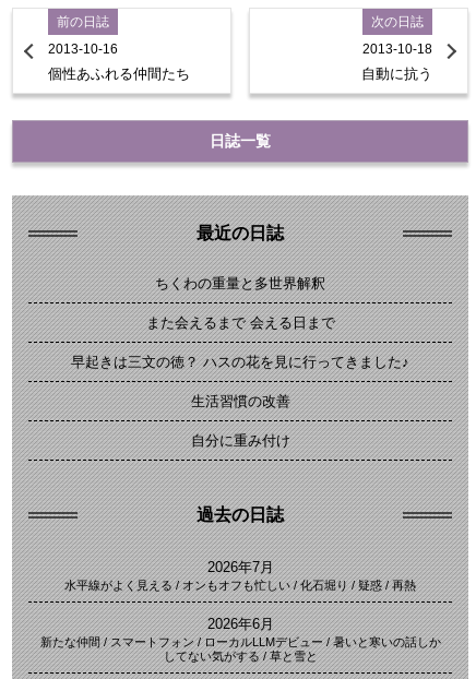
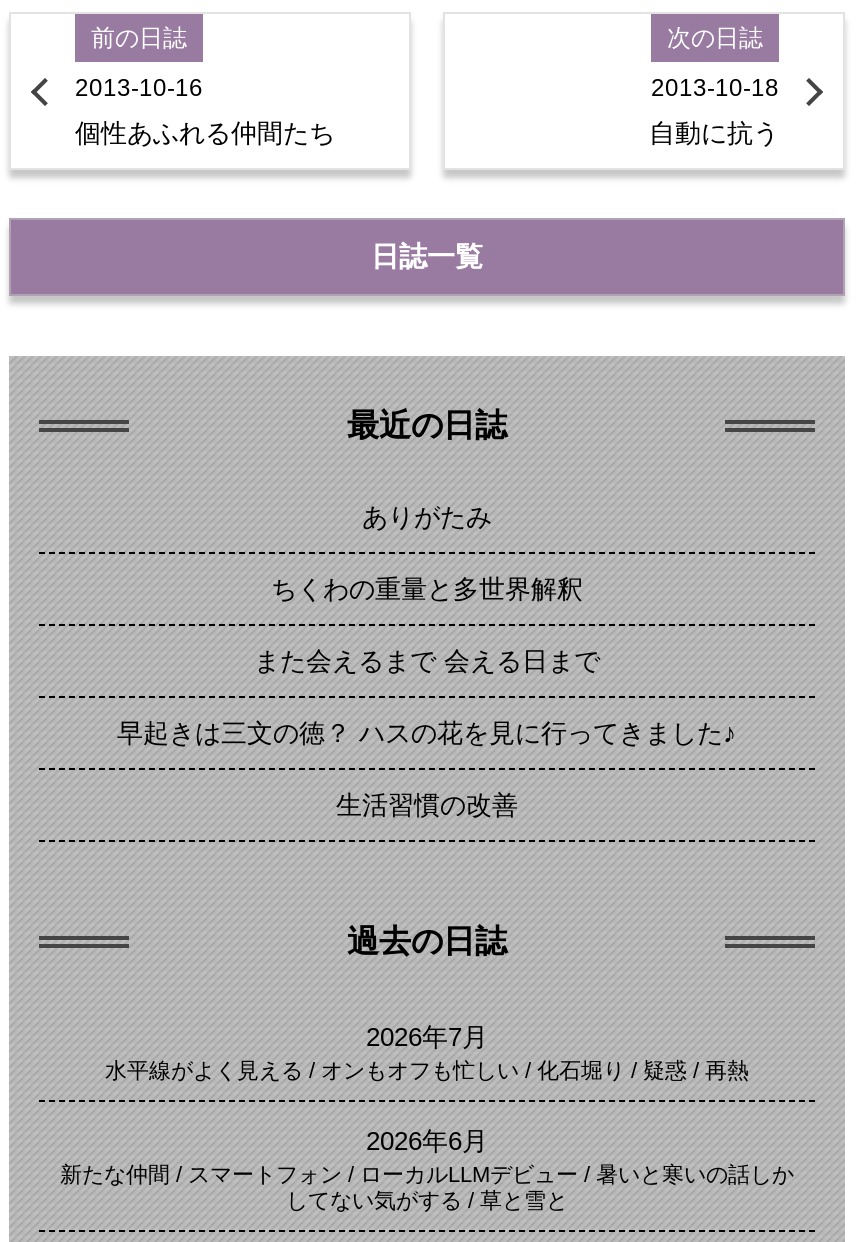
none -> [362,502,492,532] ありがたみ
moved [146,275,335,409] -> [254,574,600,820]: ちくわの重量と多世界解釈 | また会えるまで 会える日まで | 生活習慣の改善
[191,432,290,449] 自分に重み付け -> none

